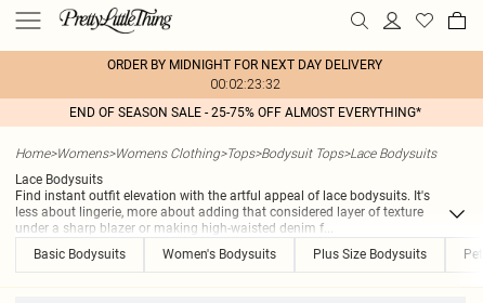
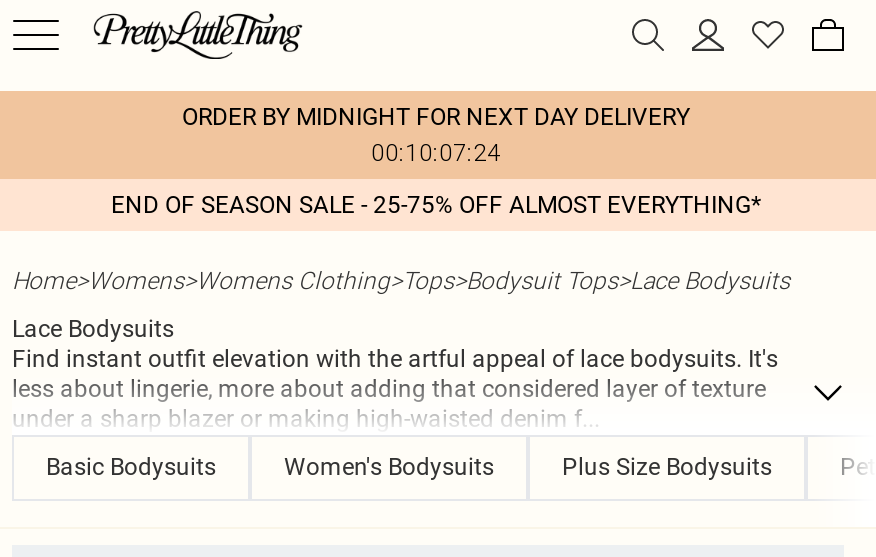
[210,76,280,92] 00:02:23:32 -> [371,137,501,167] 00:10:07:24

